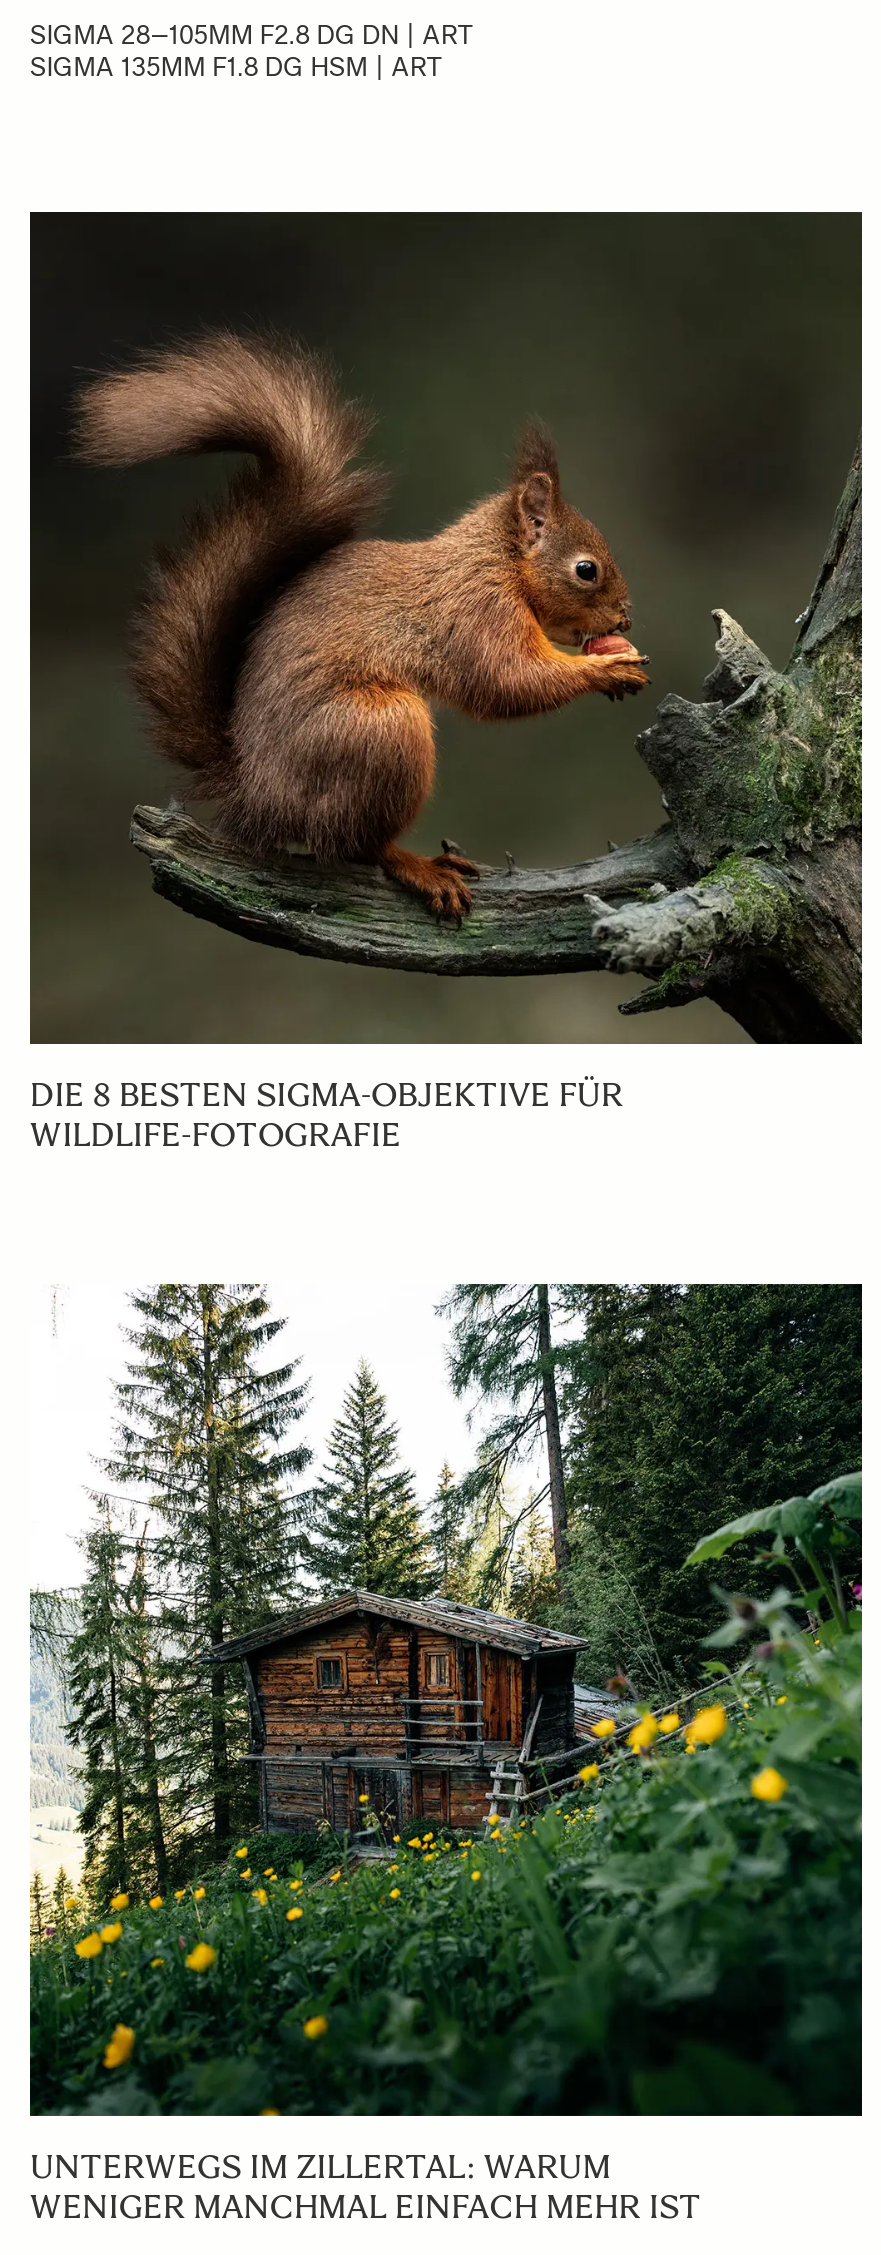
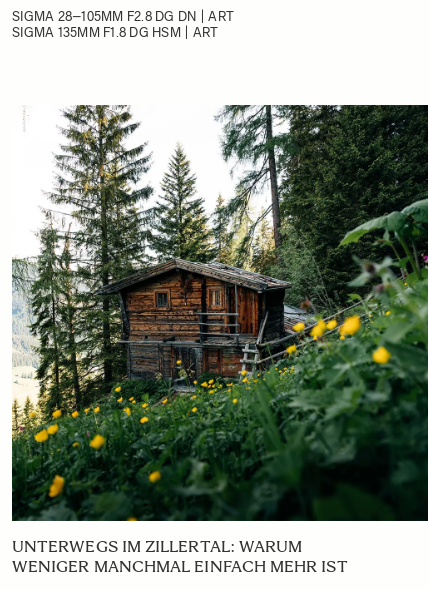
[28,210,864,1154] [image] | DIE 8 BESTEN SIGMA-OBJEKTIVE FÜR | WILDLIFE-FOTOGRAFIE -> none

